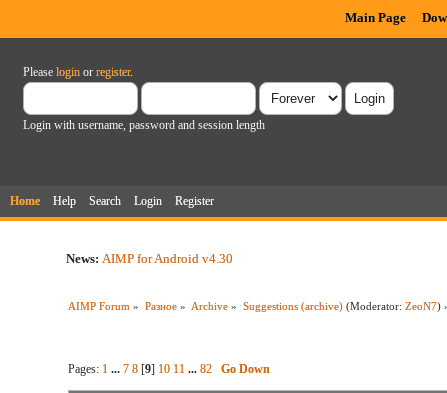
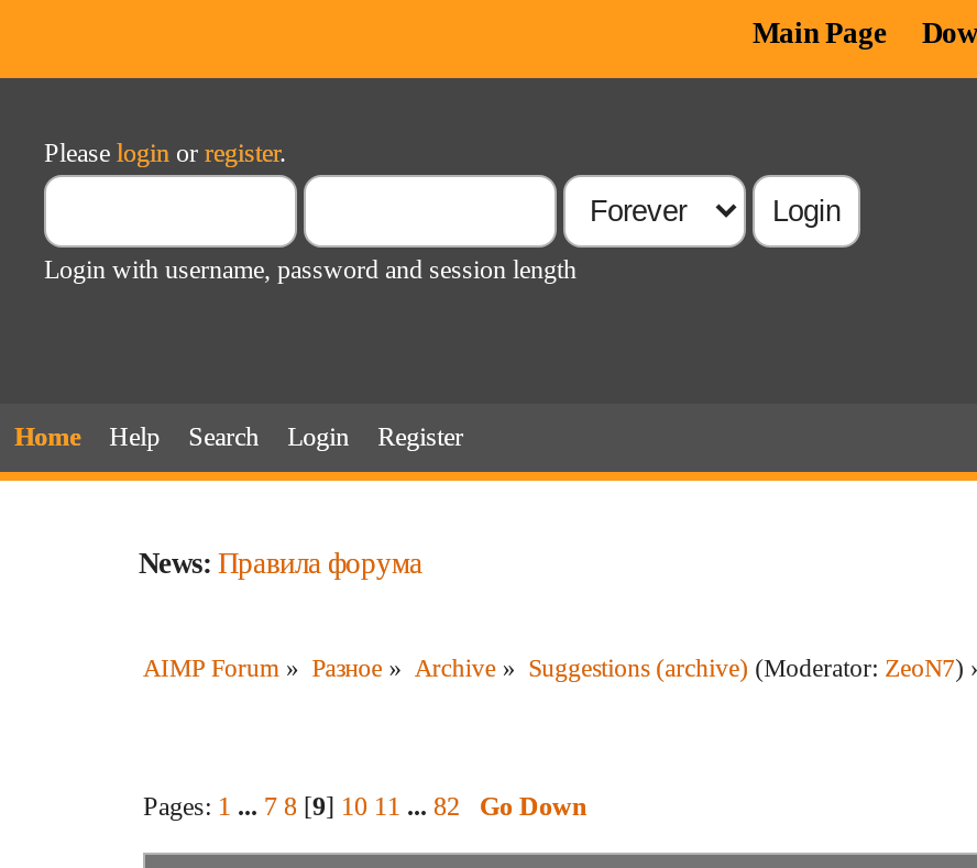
[66,251,233,266] News: AIMP for Android v4.30 -> [139,547,422,580] News: Правила форума

